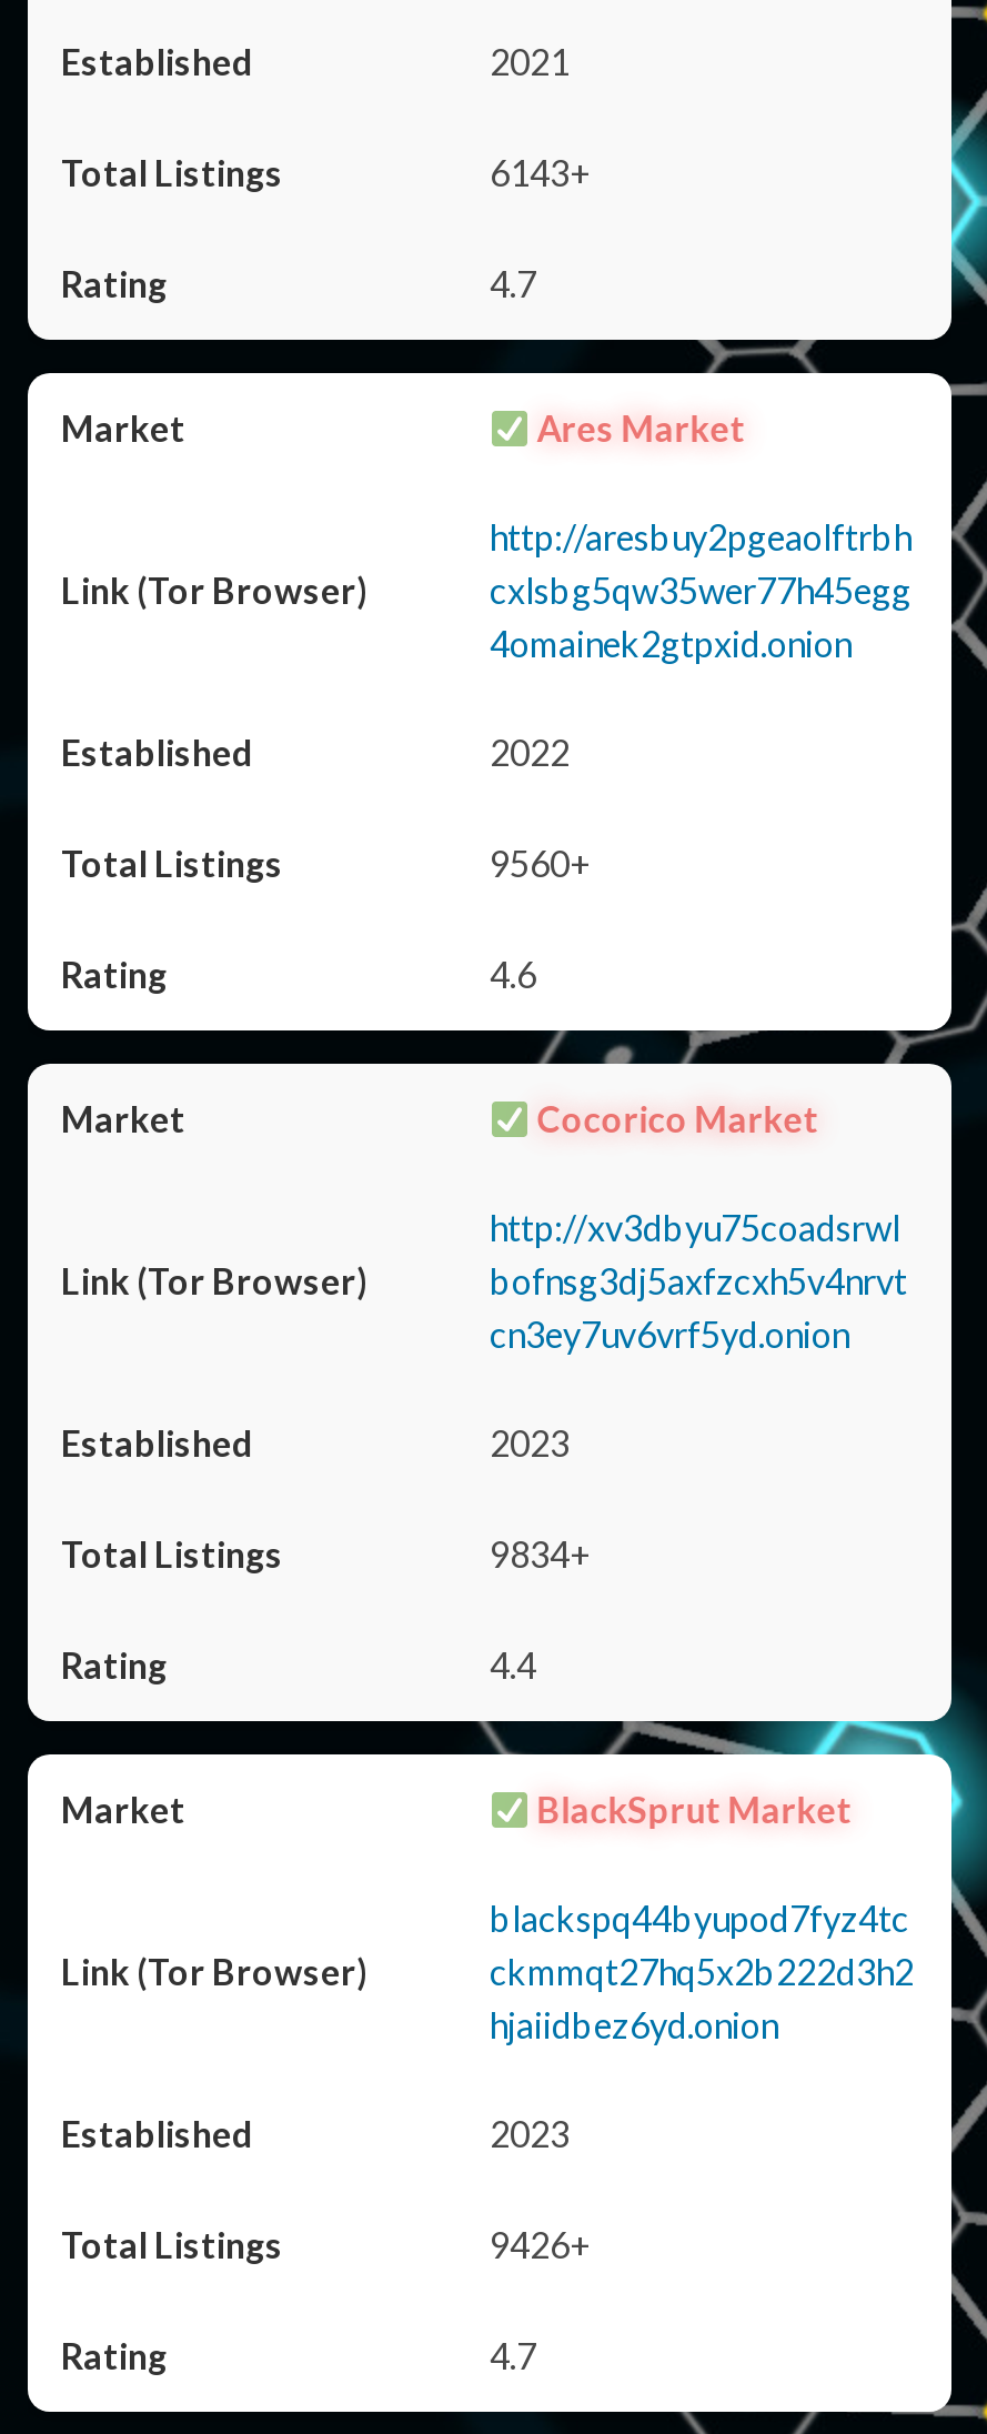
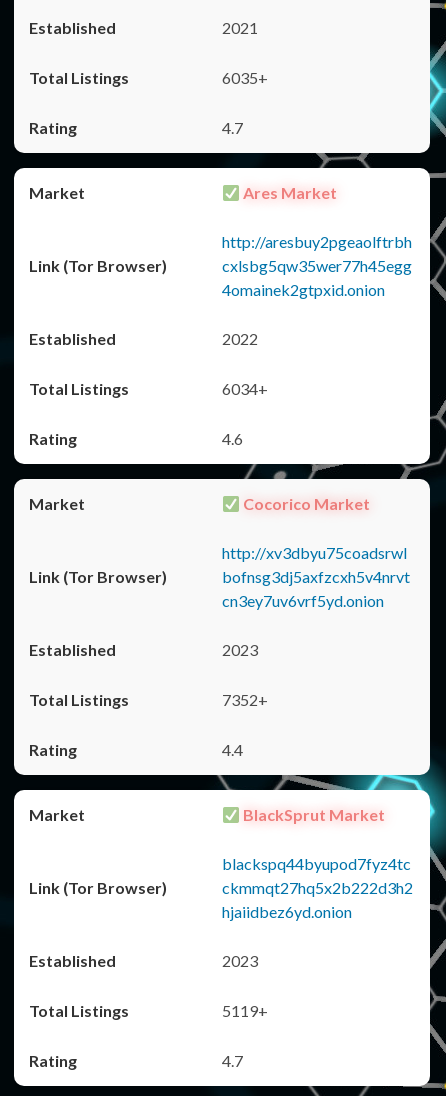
[490,151,592,193] 6143+ -> [222,68,268,87] 6035+
[490,842,592,884] 9560+ -> [222,379,268,398] 6034+
[490,1532,592,1575] 9834+ -> [222,690,268,709] 7352+
[490,2223,592,2265] 9426+ -> [222,1001,268,1020] 5119+

